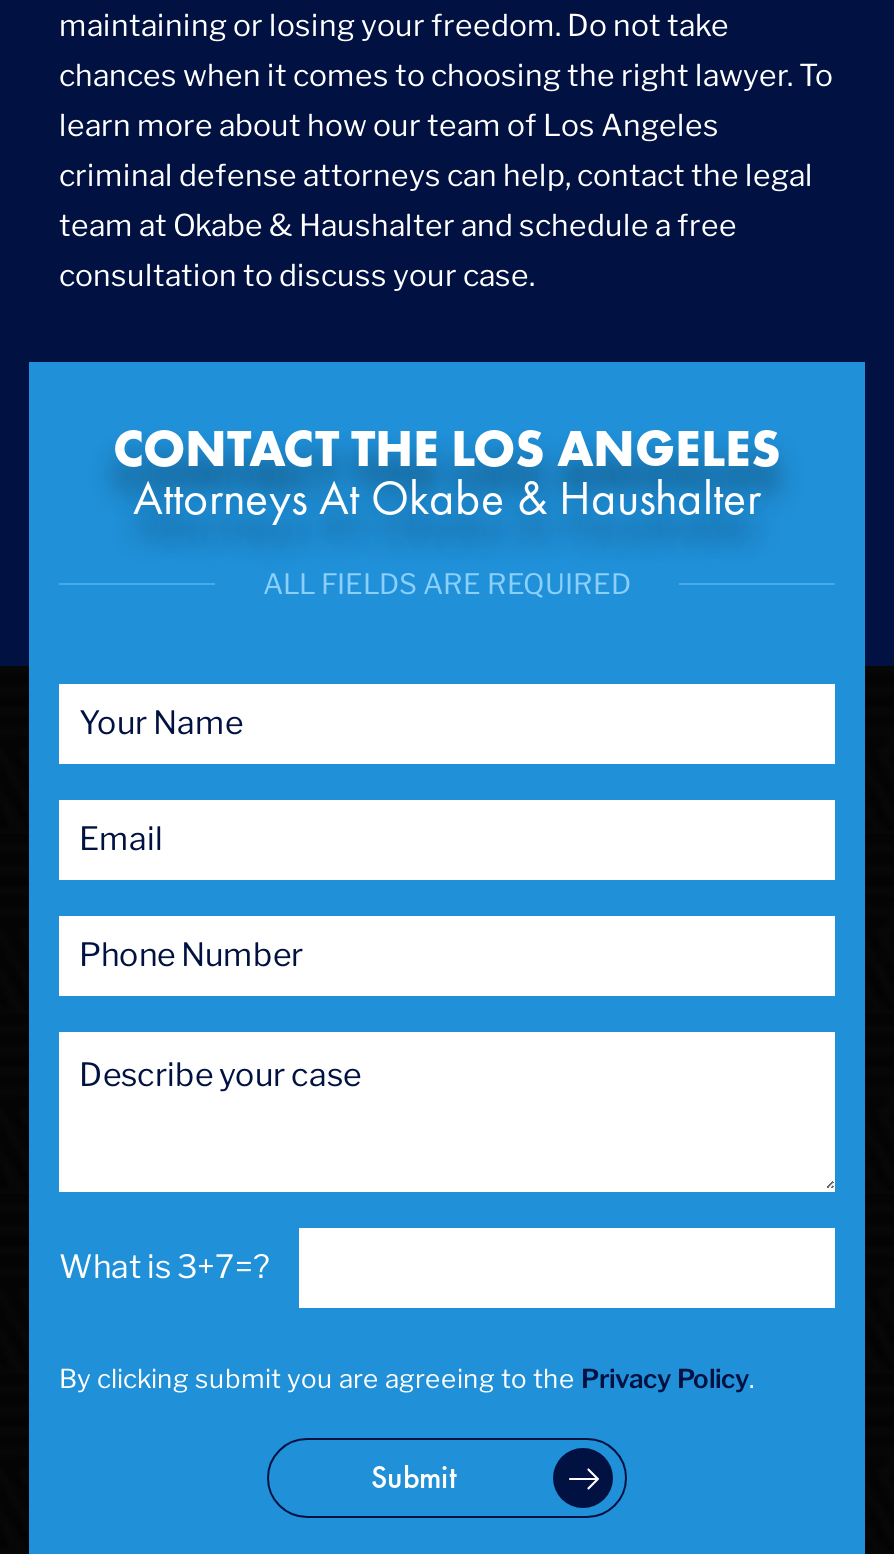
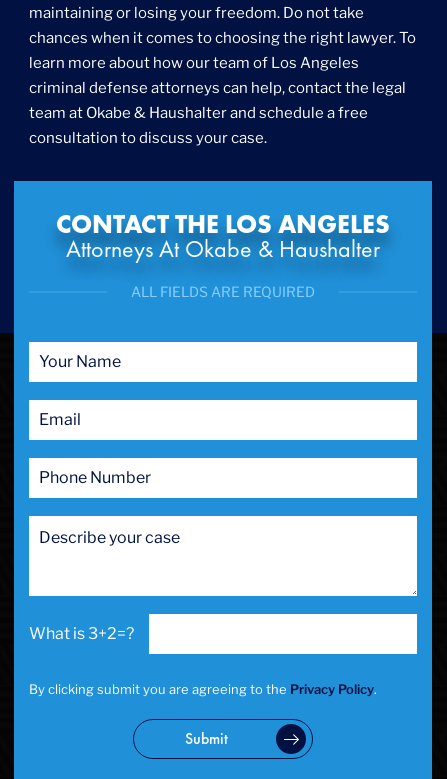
[177,1248,269,1286] 3+7=? -> [88,624,134,643] 3+2=?

